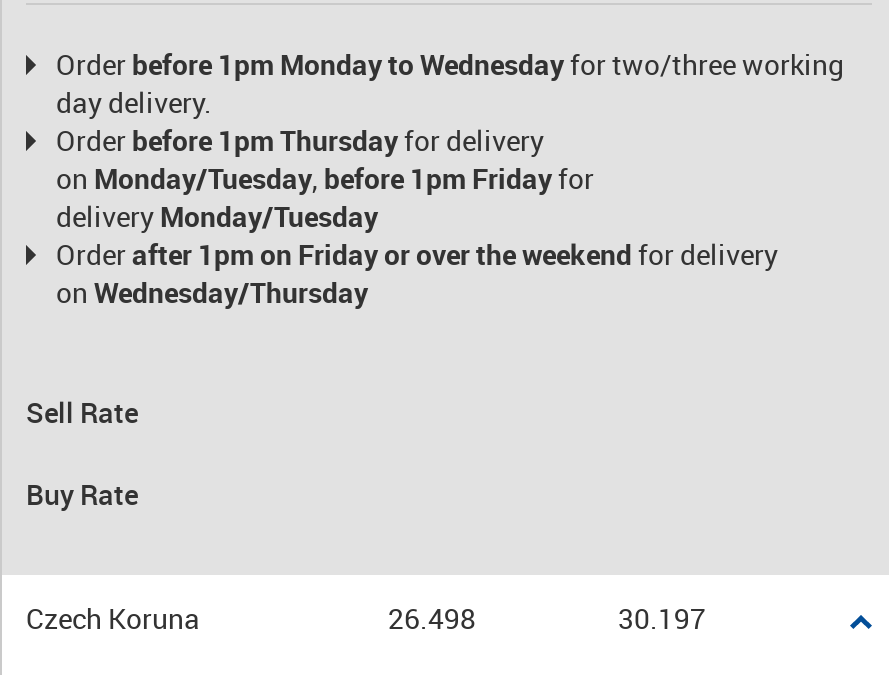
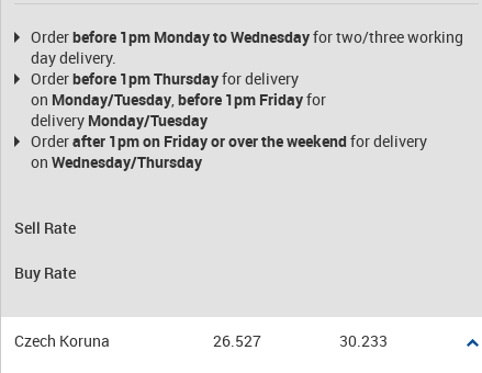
[388,599,476,637] 26.498 -> [213,330,261,351] 26.527
[618,599,706,637] 30.197 -> [339,330,388,351] 30.233

